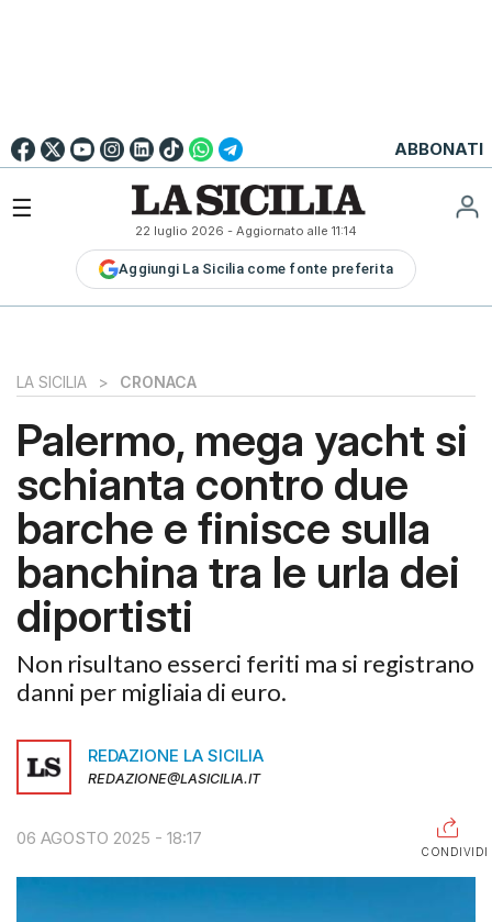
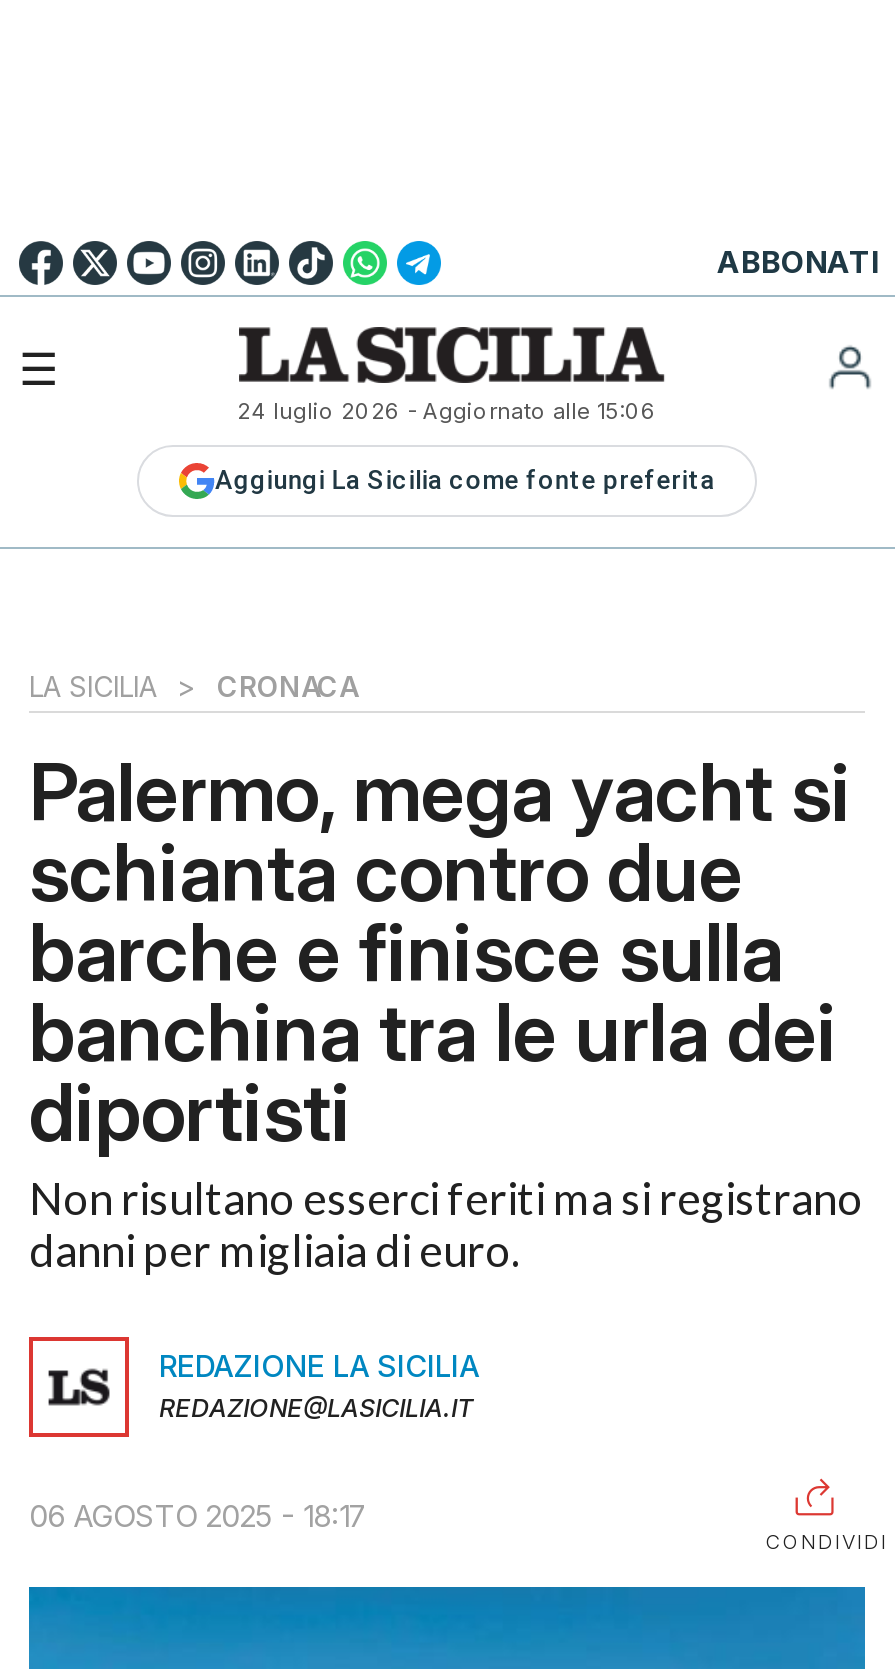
[135,223,357,238] 22 luglio 2026 - Aggiornato alle 11:14 -> [237,396,657,424] 24 luglio 2026 - Aggiornato alle 15:06

